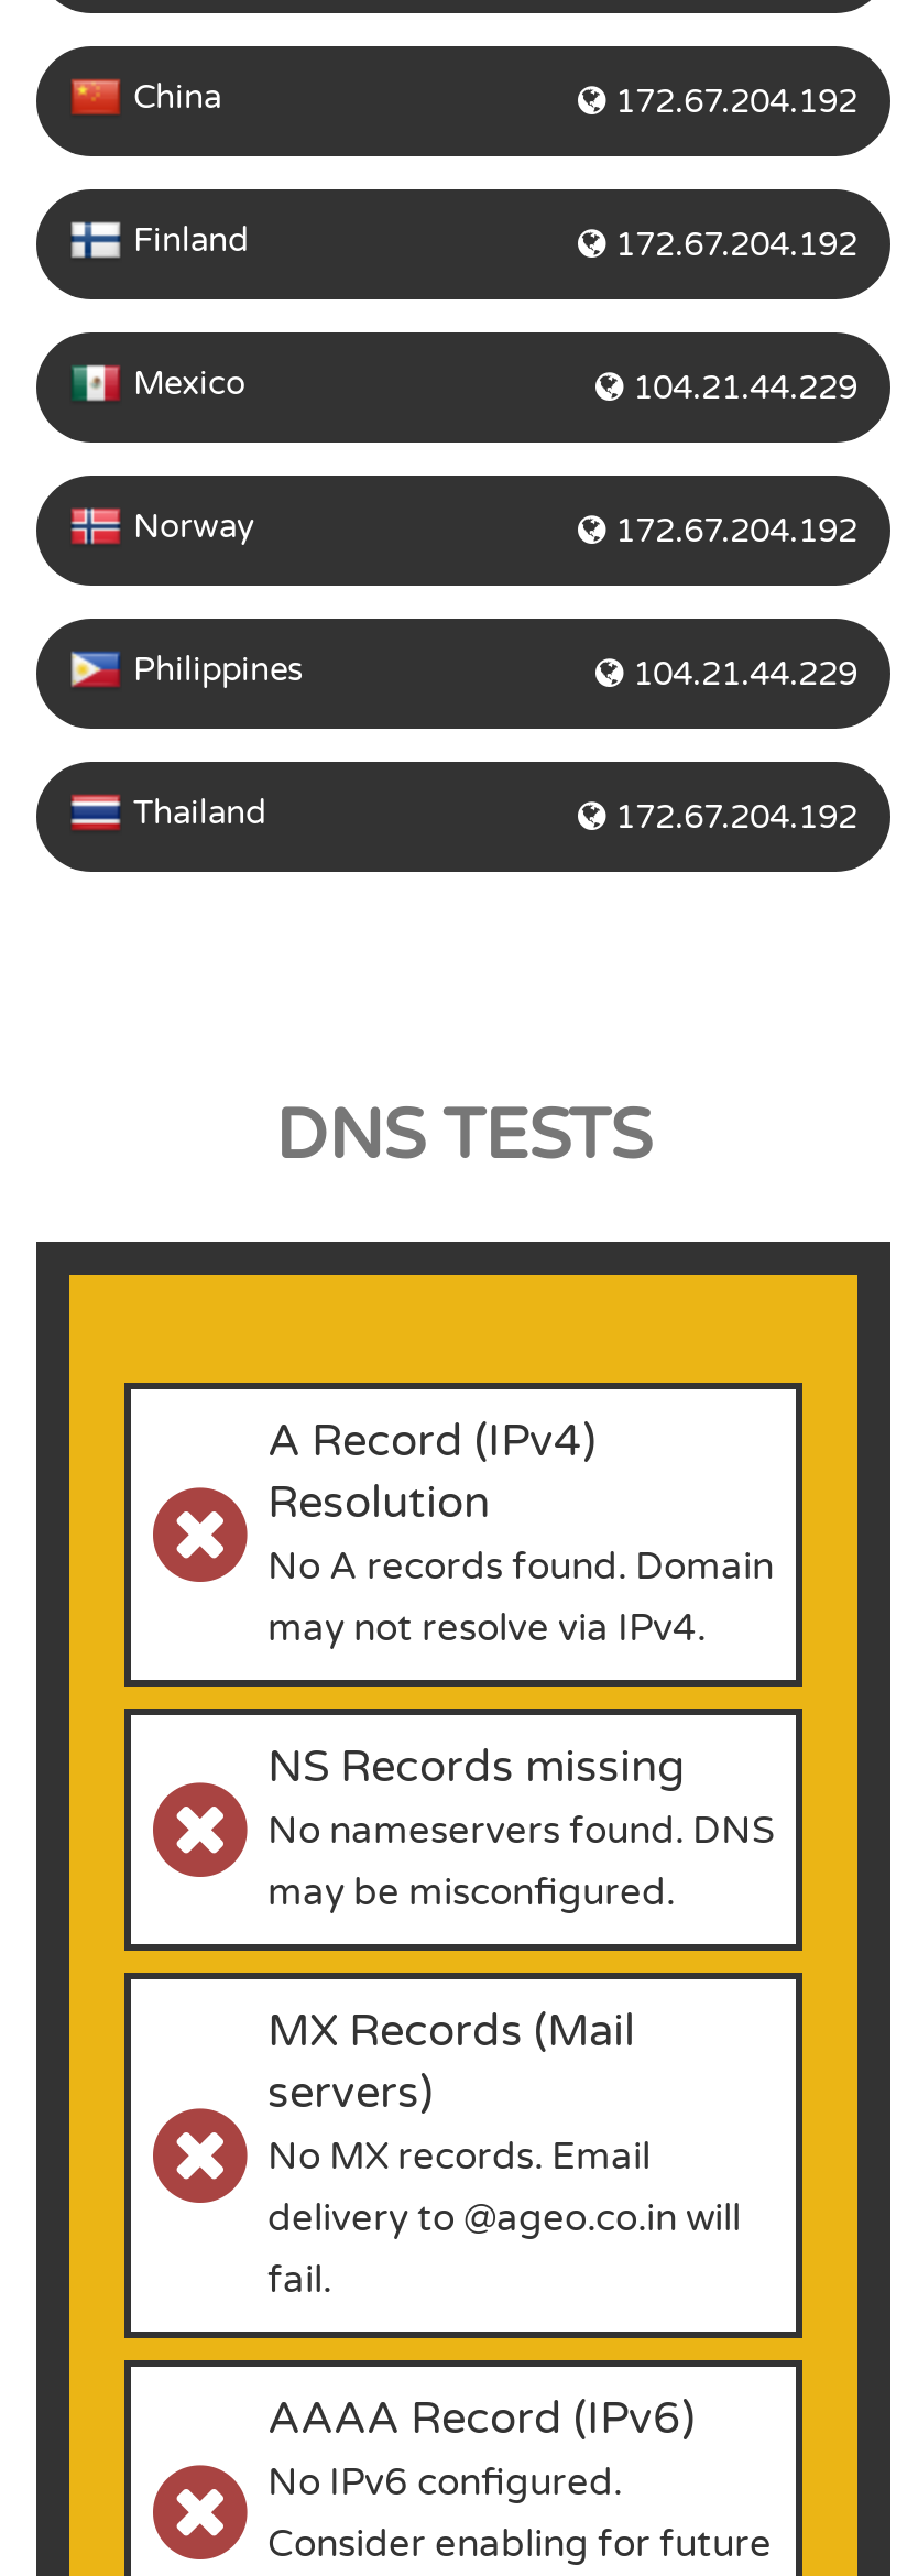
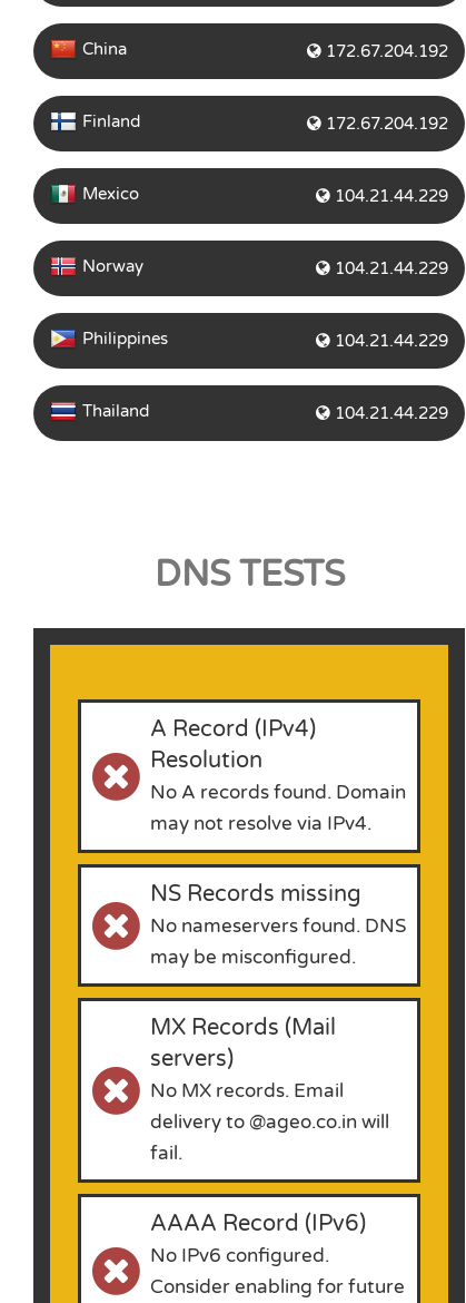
[606,511,857,551] 172.67.204.192 -> [330,259,448,279] 104.21.44.229
[606,797,857,837] 172.67.204.192 -> [330,403,448,423] 104.21.44.229

